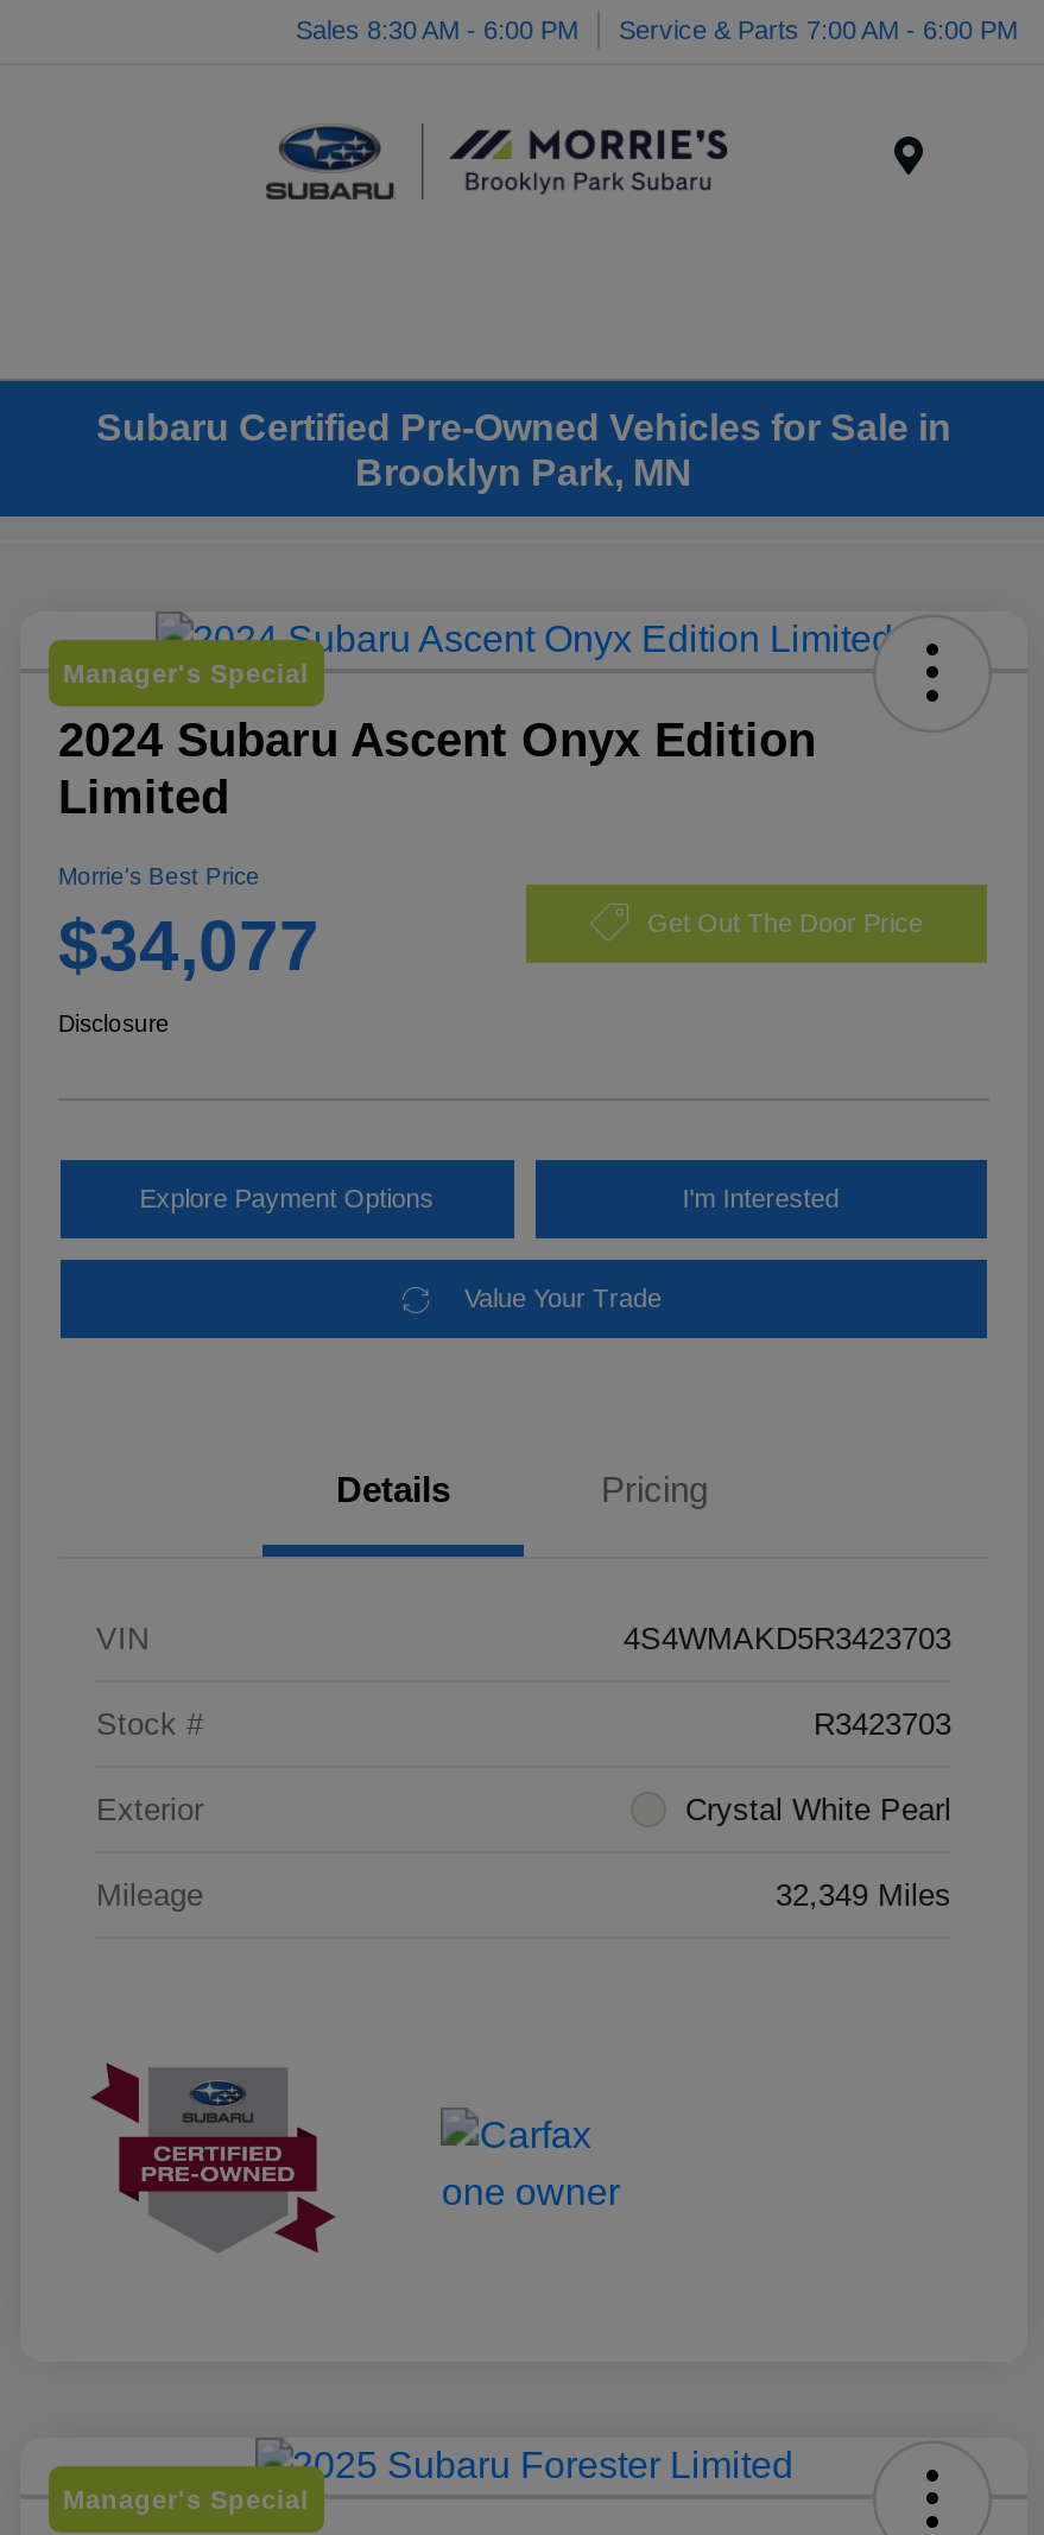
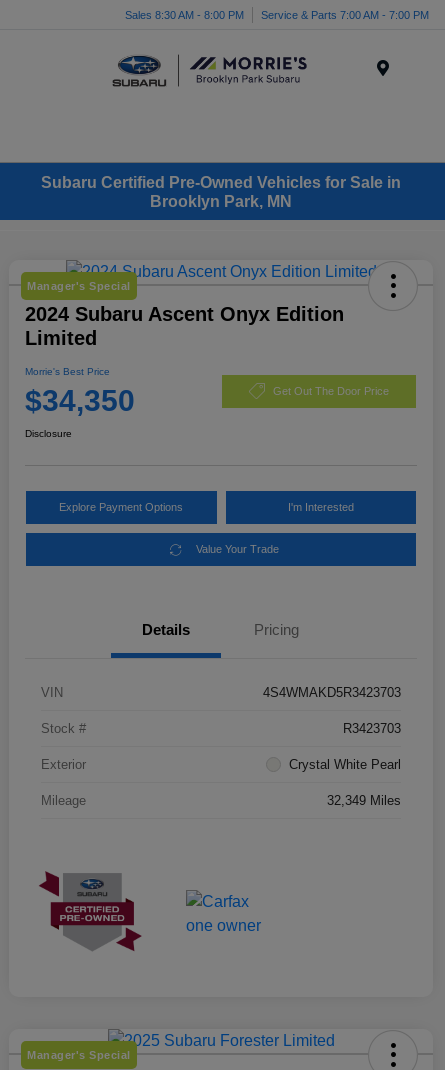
[296,14,578,43] Sales 8:30 AM - 6:00 PM -> [125,8,244,20] Sales 8:30 AM - 8:00 PM
[619,14,1018,43] Service & Parts 7:00 AM - 6:00 PM -> [261,8,429,20] Service & Parts 7:00 AM - 7:00 PM
[58,906,319,985] $34,077 -> [25,384,135,417] $34,350

